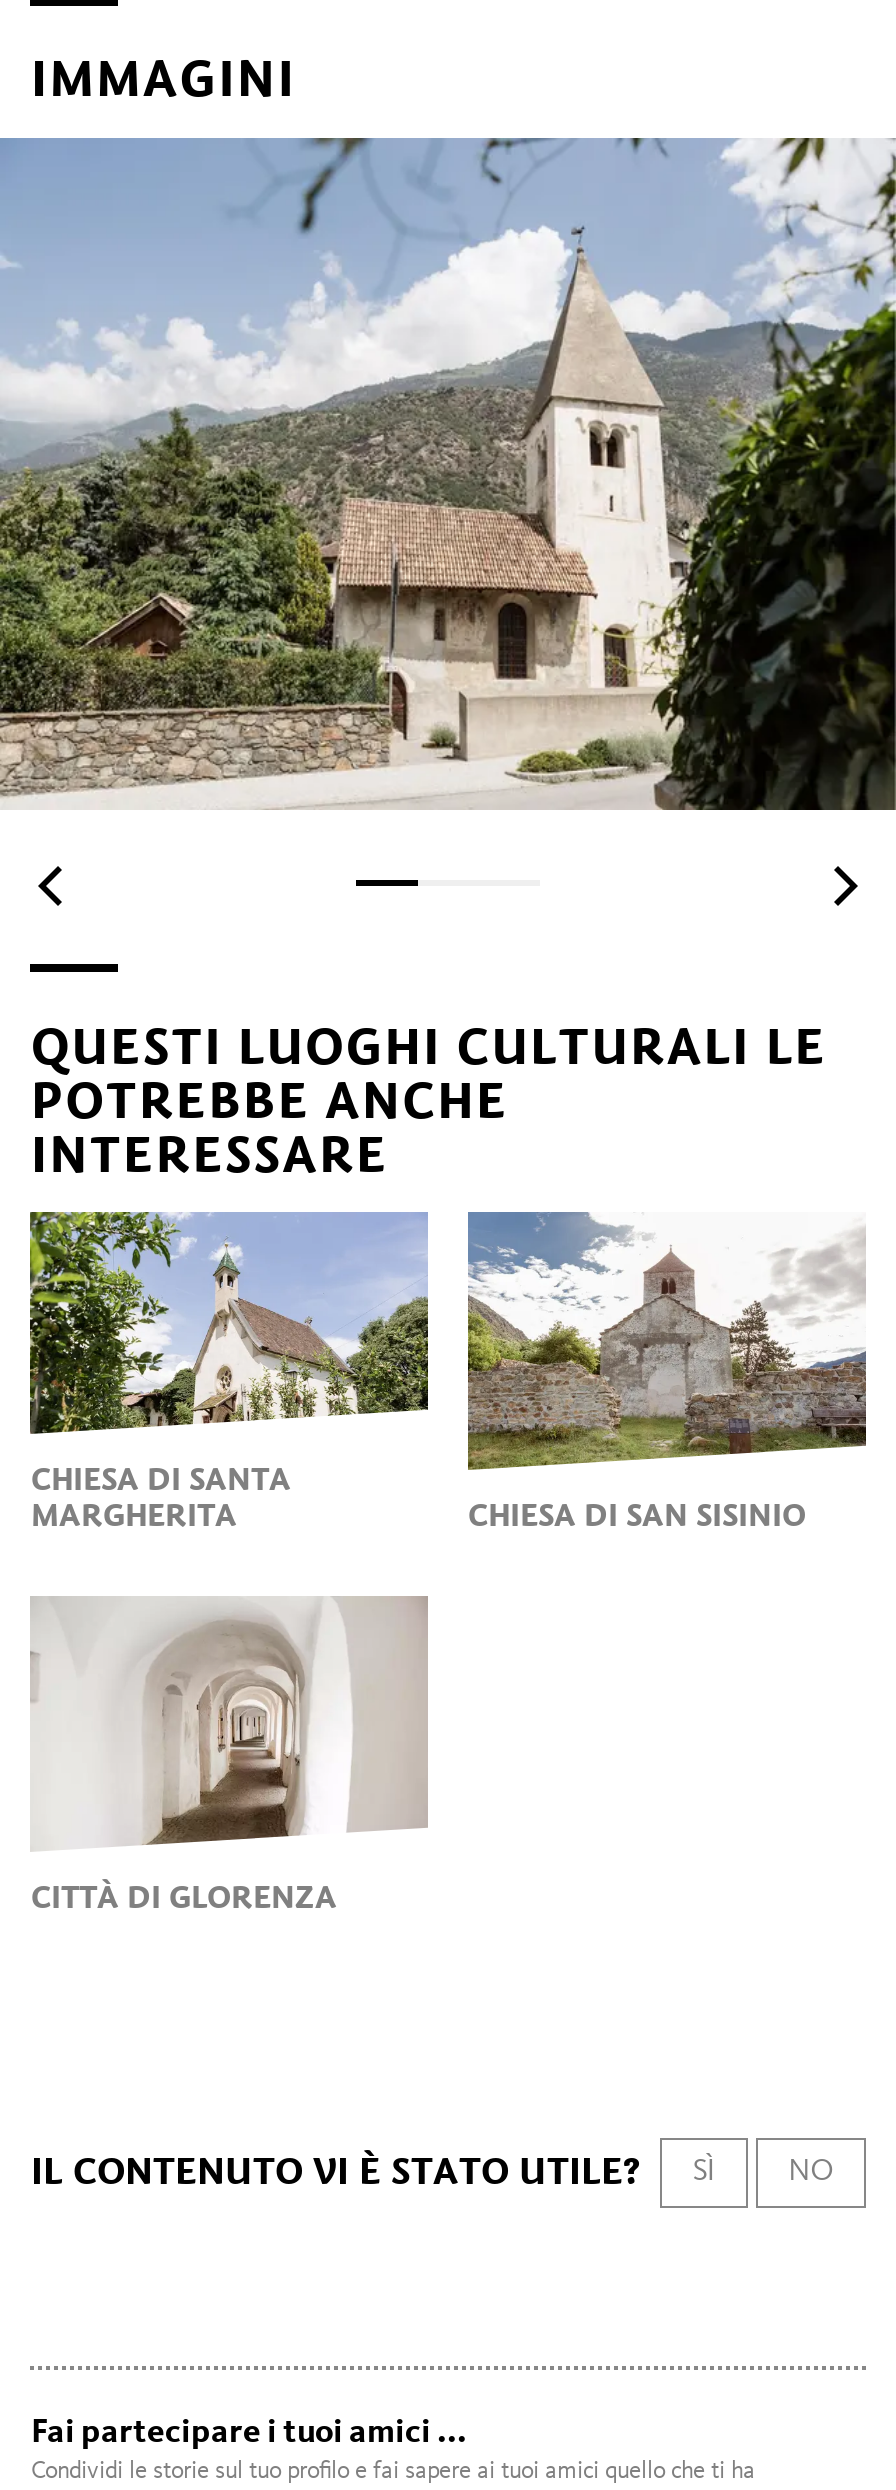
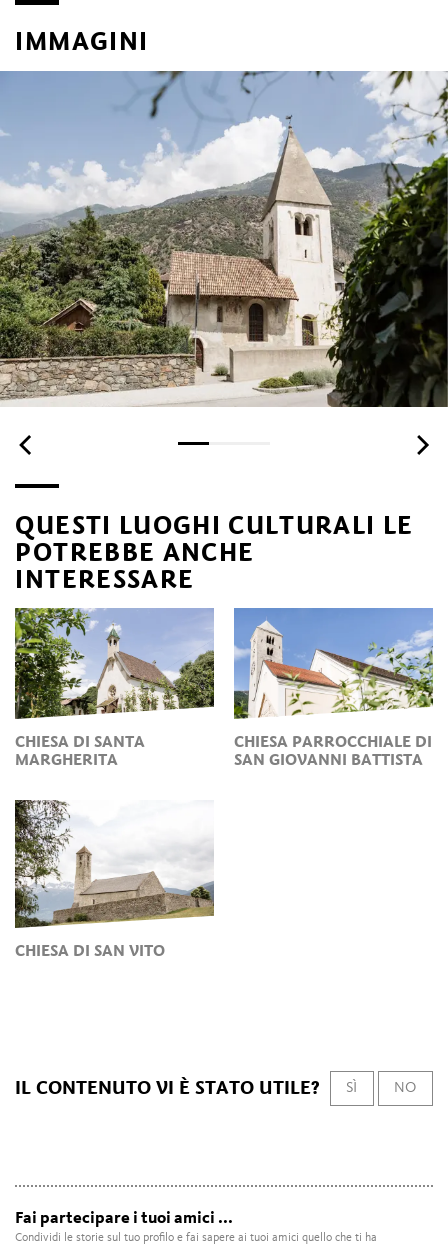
[466,1212,868,1533] [image] | CHIESA DI SAN SISINIO -> [233,607,434,769] [image] | CHIESA PARROCCHIALE DI | SAN GIOVANNI BATTISTA
[30,1596,428,1916] [image] | CITTÀ DI GLORENZA -> [14,800,214,960] [image] | CHIESA DI SAN VITO

